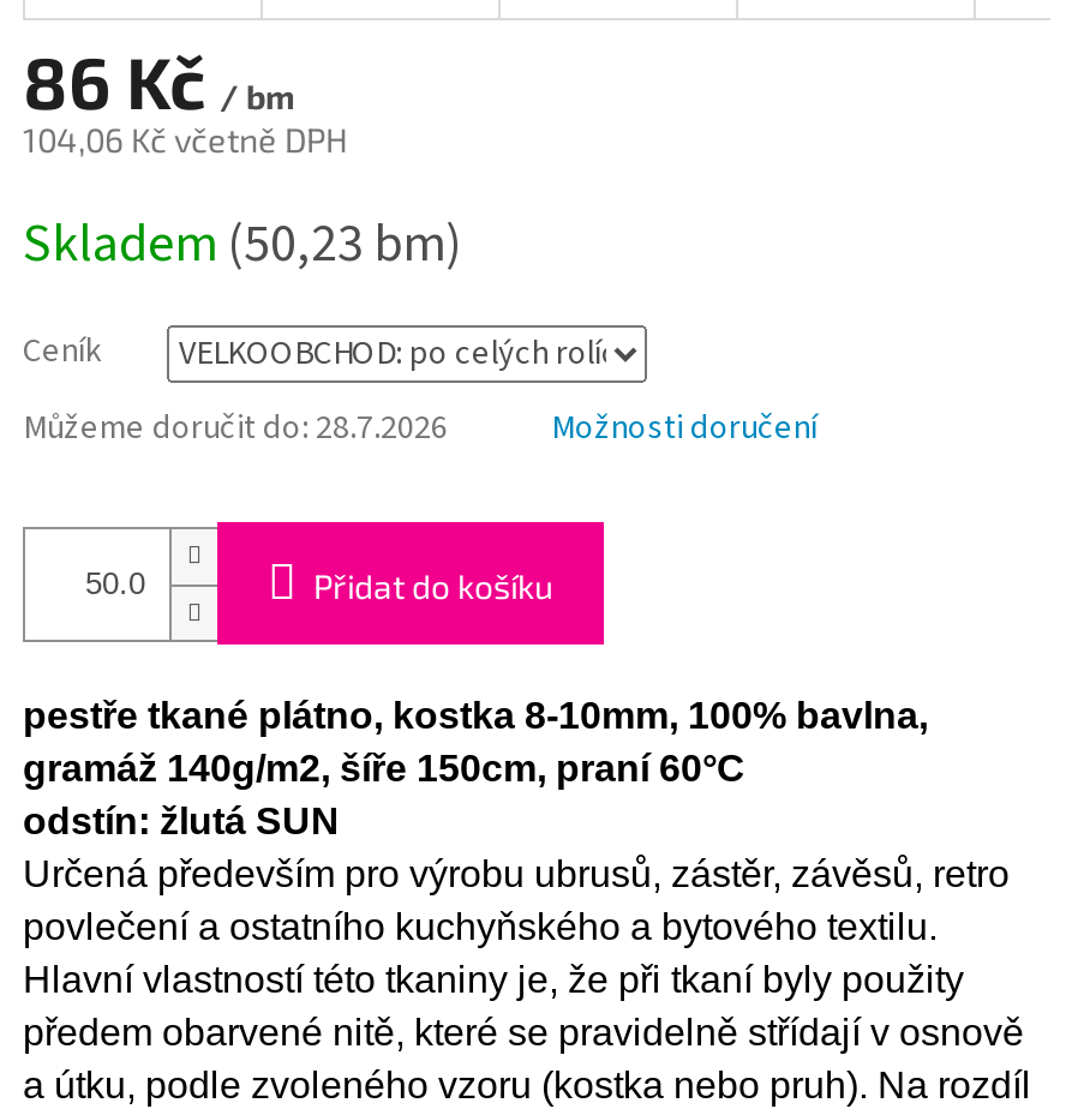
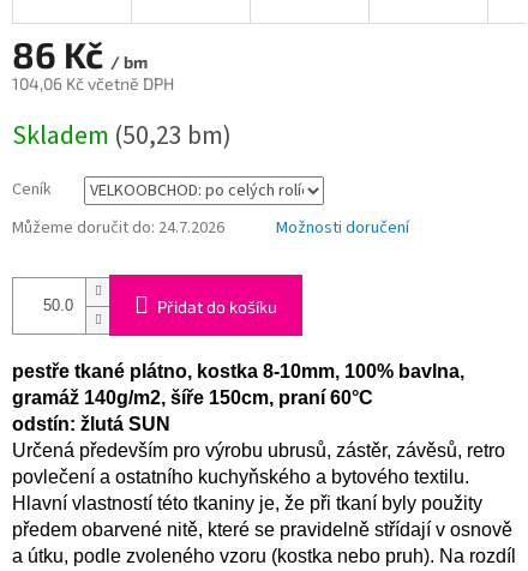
[23,405,448,453] Můžeme doručit do: 28.7.2026 -> [12,216,224,240] Můžeme doručit do: 24.7.2026

